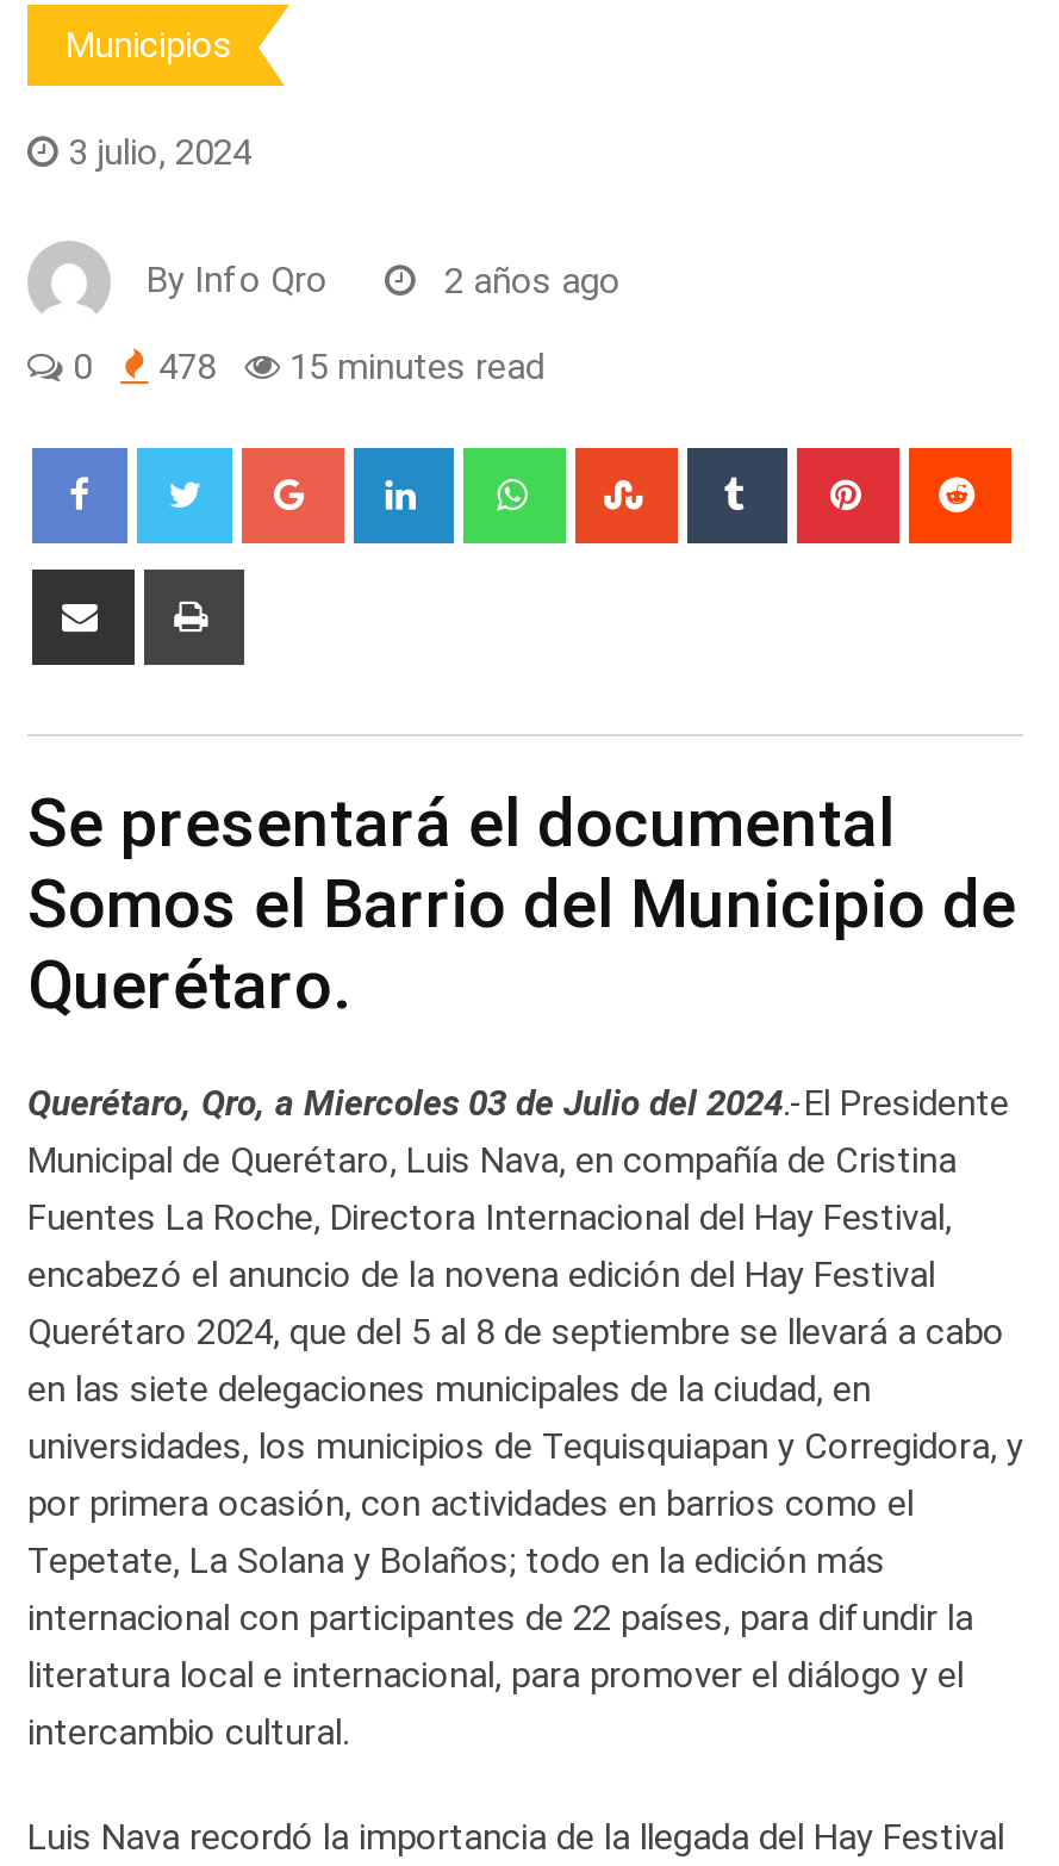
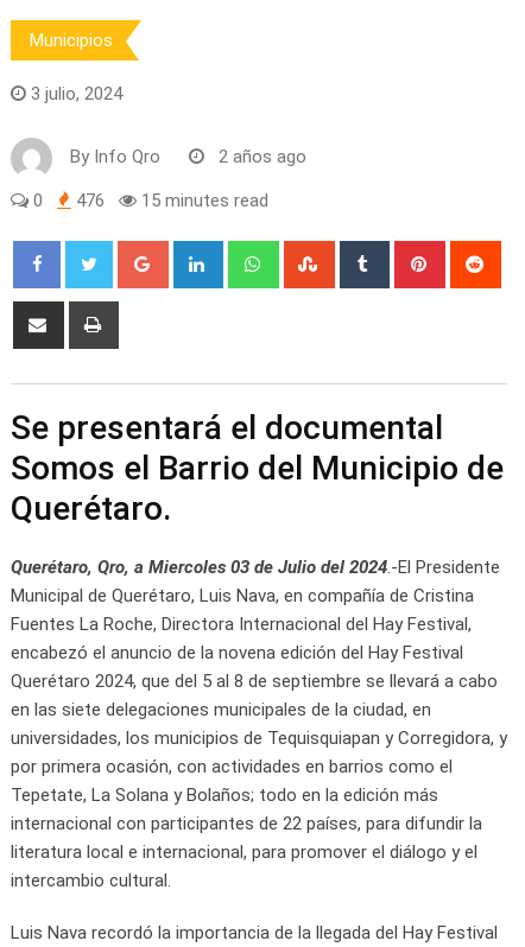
[63,346,544,388] 0 478 15 minutes read -> [29,190,268,211] 0 476 15 minutes read

